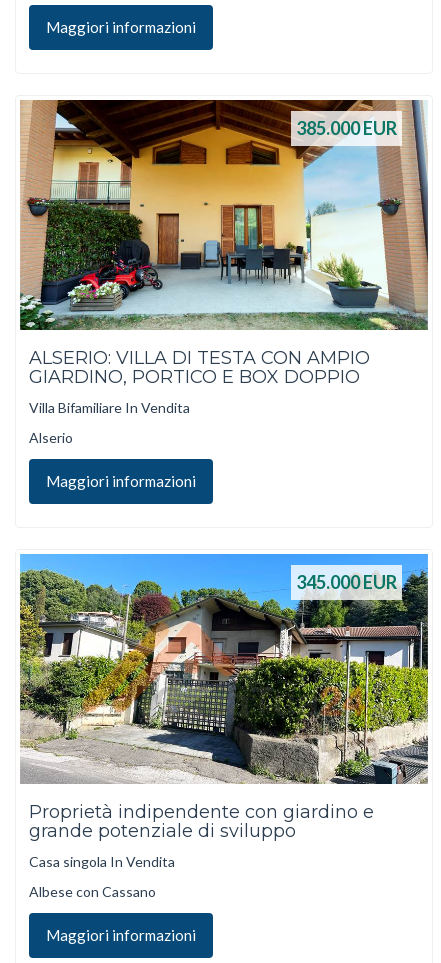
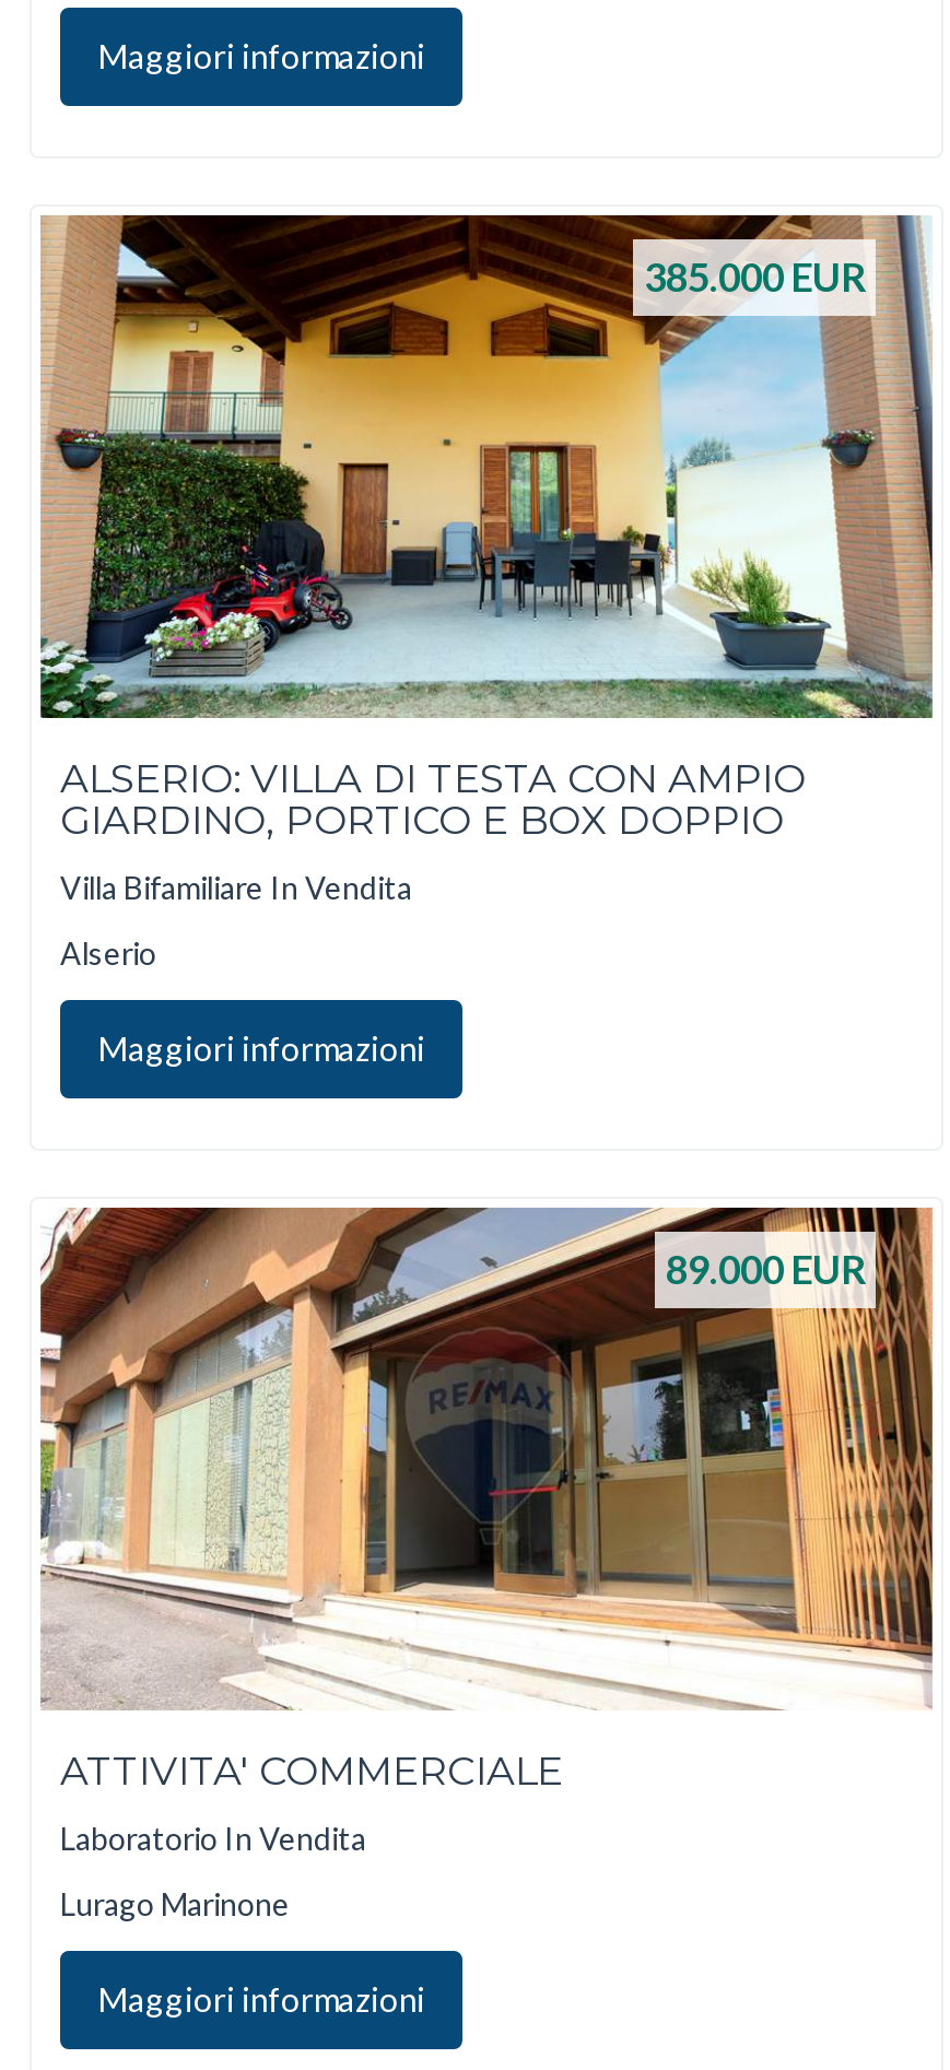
[19,553,429,785] [image] | 345.000 EUR -> [40,1205,935,1708] [image] | 89.000 EUR
[29,801,374,842] Proprietà indipendente con giardino e | grande potenziale di sviluppo -> [60,1748,563,1796] ATTIVITA' COMMERCIALE
[29,852,175,869] Casa singola In Vendita -> [60,1819,366,1856] Laboratorio In Vendita
[29,883,156,900] Albese con Cassano -> [60,1885,290,1922] Lurago Marinone

